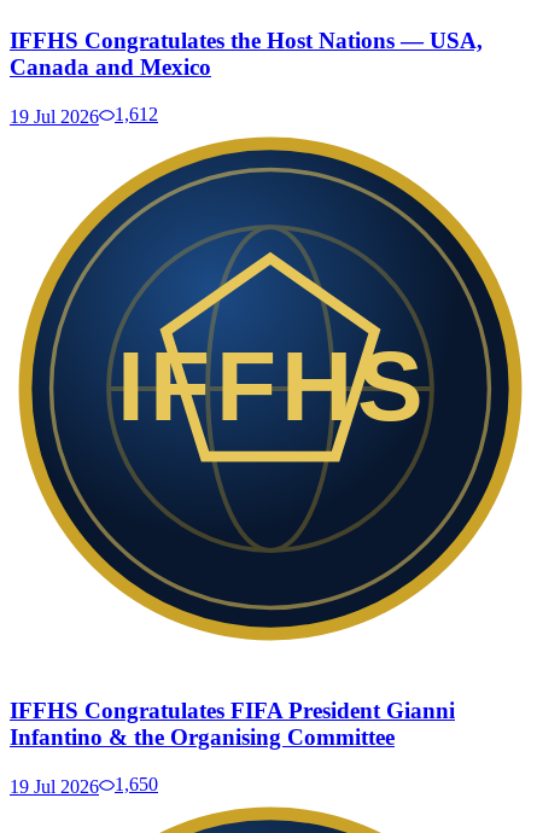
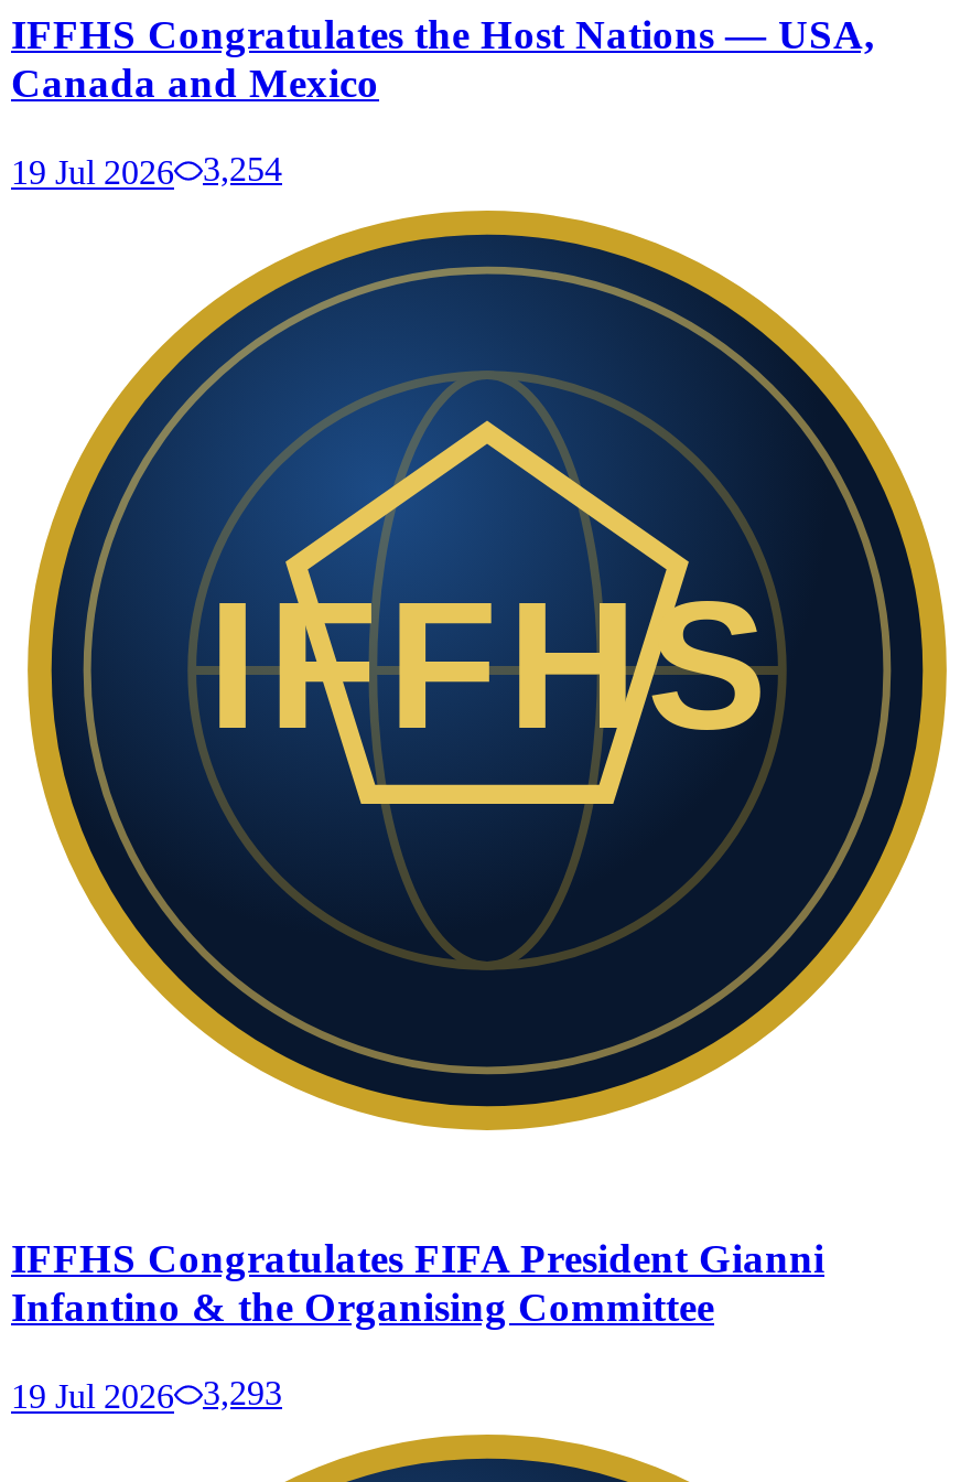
[10,104,158,126] 19 Jul 2026 1,612 -> [11,150,282,191] 19 Jul 2026 3,254
[10,774,158,796] 19 Jul 2026 1,650 -> [11,1374,282,1415] 19 Jul 2026 3,293

